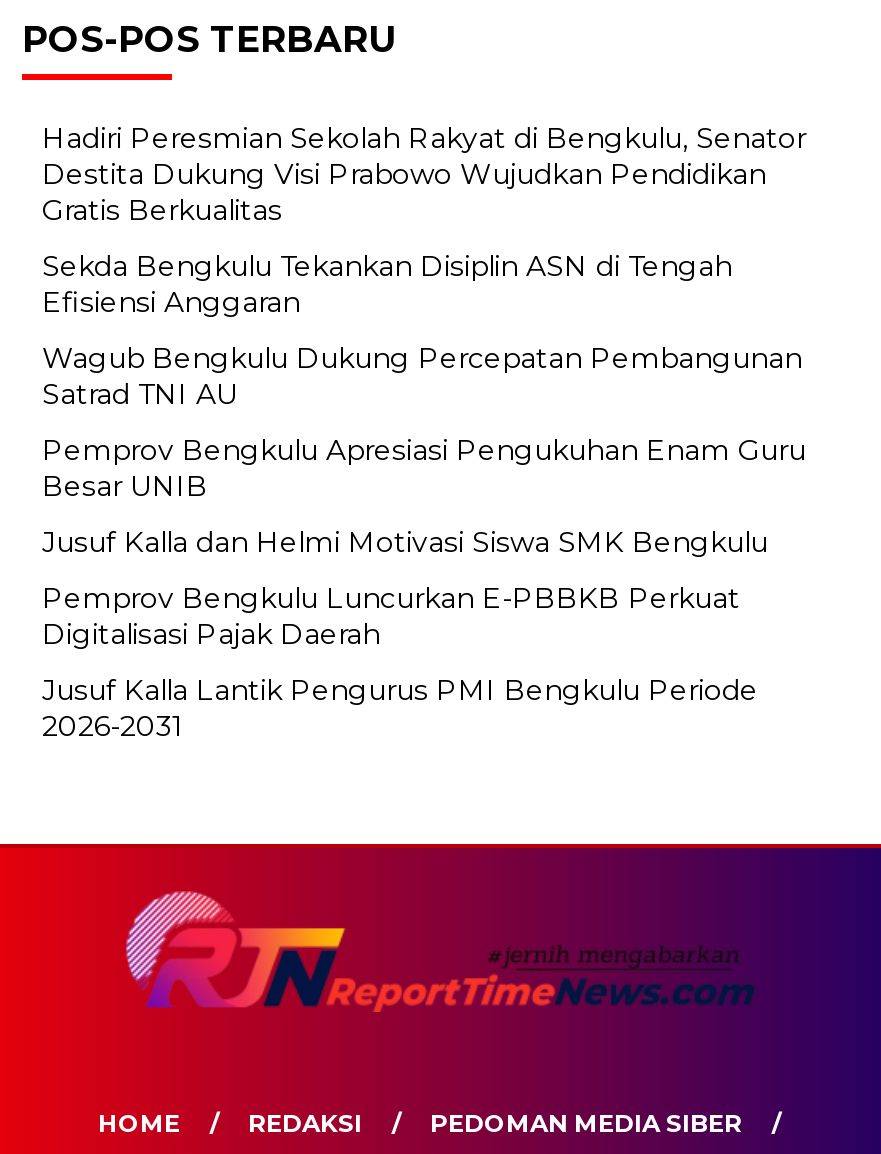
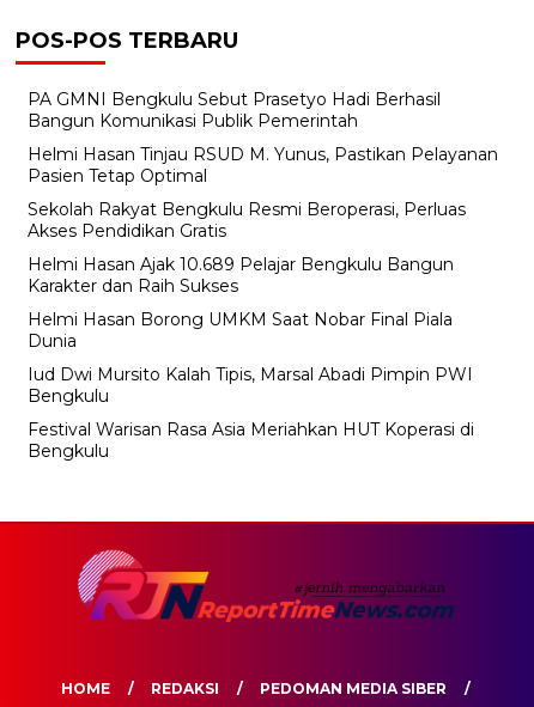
[42,119,806,227] Hadiri Peresmian Sekolah Rakyat di Bengkulu, Senator | Destita Dukung Visi Prabowo Wujudkan Pendidikan | Gratis Berkualitas -> [28,88,441,131] PA GMNI Bengkulu Sebut Prasetyo Hadi Berhasil | Bangun Komunikasi Publik Pemerintah
[42,247,732,319] Sekda Bengkulu Tekankan Disiplin ASN di Tengah | Efisiensi Anggaran -> [28,143,498,186] Helmi Hasan Tinjau RSUD M. Yunus, Pastikan Pelayanan | Pasien Tetap Optimal
[42,339,802,411] Wagub Bengkulu Dukung Percepatan Pembangunan | Satrad TNI AU -> [28,198,466,241] Sekolah Rakyat Bengkulu Resmi Beroperasi, Perluas | Akses Pendidikan Gratis
[42,431,806,503] Pemprov Bengkulu Apresiasi Pengukuhan Enam Guru | Besar UNIB -> [28,253,454,296] Helmi Hasan Ajak 10.689 Pelajar Bengkulu Bangun | Karakter dan Raih Sukses
[42,523,768,559] Jusuf Kalla dan Helmi Motivasi Siswa SMK Bengkulu -> [28,308,453,351] Helmi Hasan Borong UMKM Saat Nobar Final Piala | Dunia
[42,579,740,651] Pemprov Bengkulu Luncurkan E-PBBKB Perkuat | Digitalisasi Pajak Daerah -> [28,363,473,406] Iud Dwi Mursito Kalah Tipis, Marsal Abadi Pimpin PWI | Bengkulu
[42,671,758,743] Jusuf Kalla Lantik Pengurus PMI Bengkulu Periode | 2026-2031 -> [28,418,474,461] Festival Warisan Rasa Asia Meriahkan HUT Koperasi di | Bengkulu

